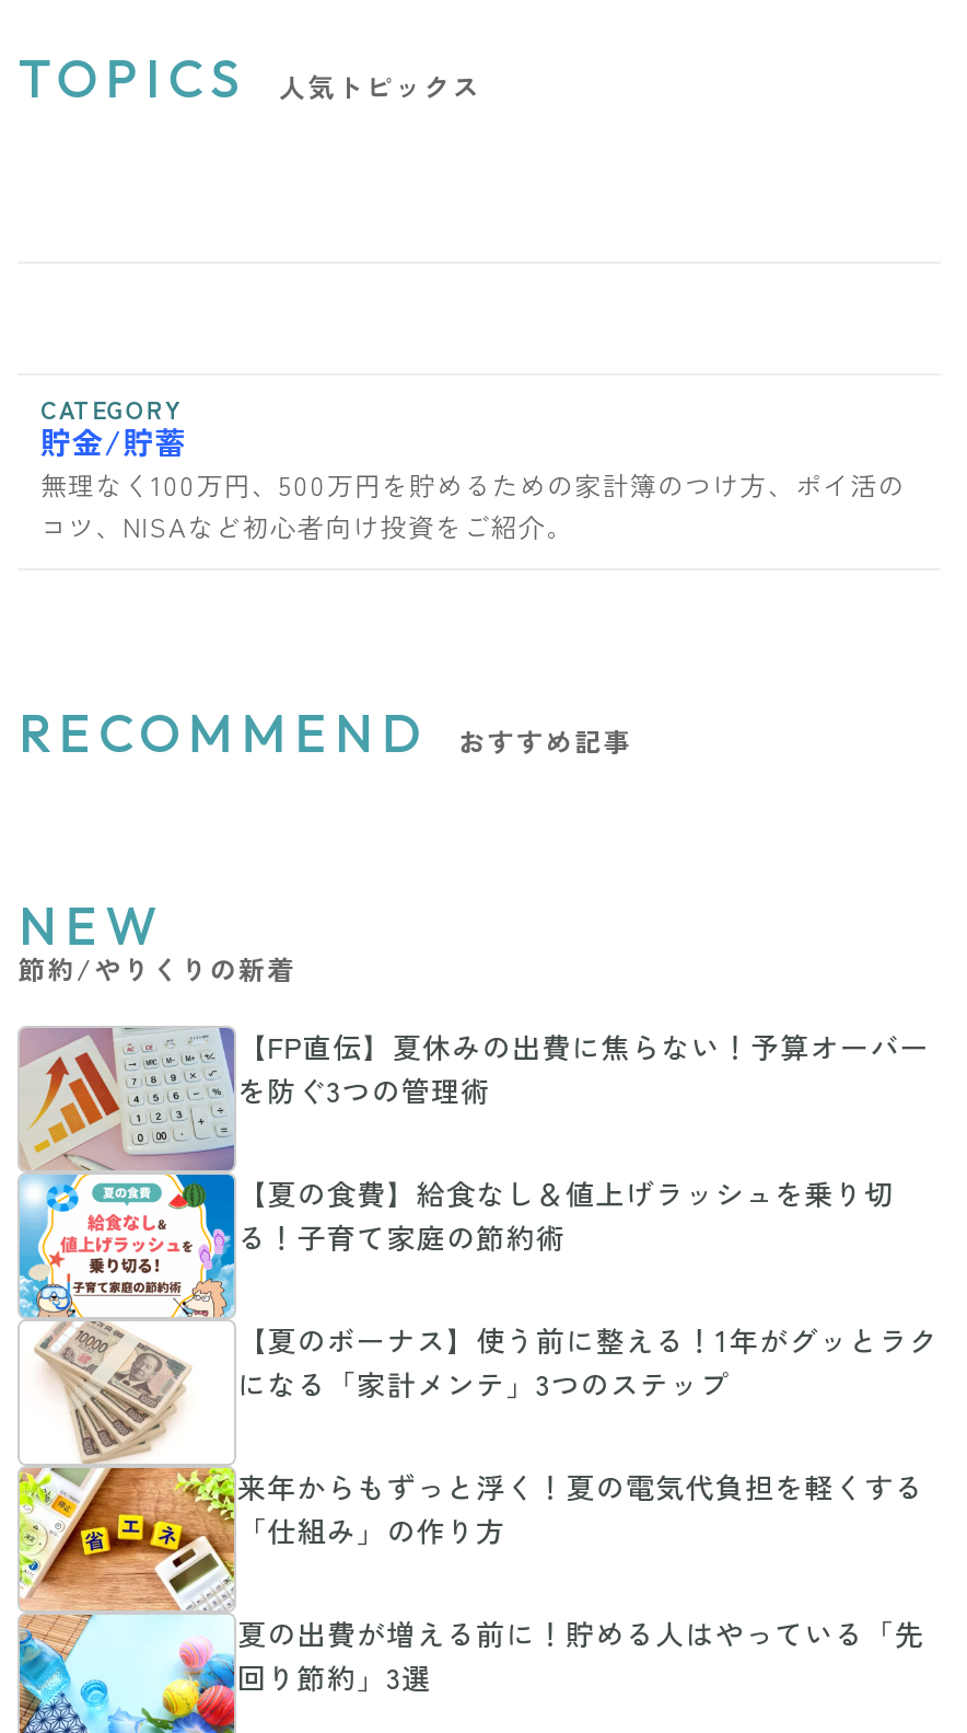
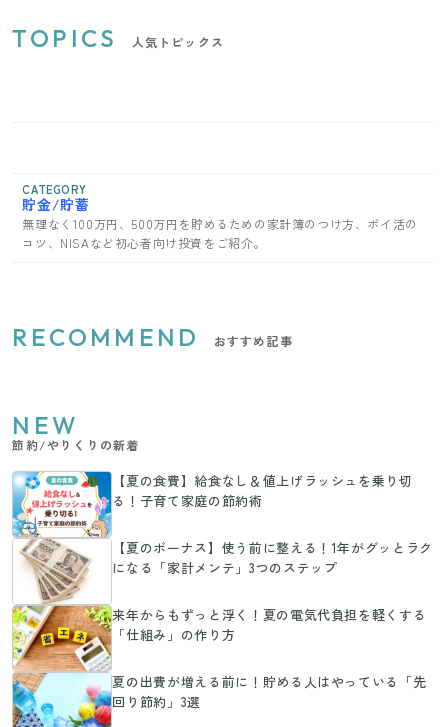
[18,1025,930,1175] [image] | 【FP直伝】夏休みの出費に焦らない！予算オーバー | を防ぐ3つの管理術 -> none

